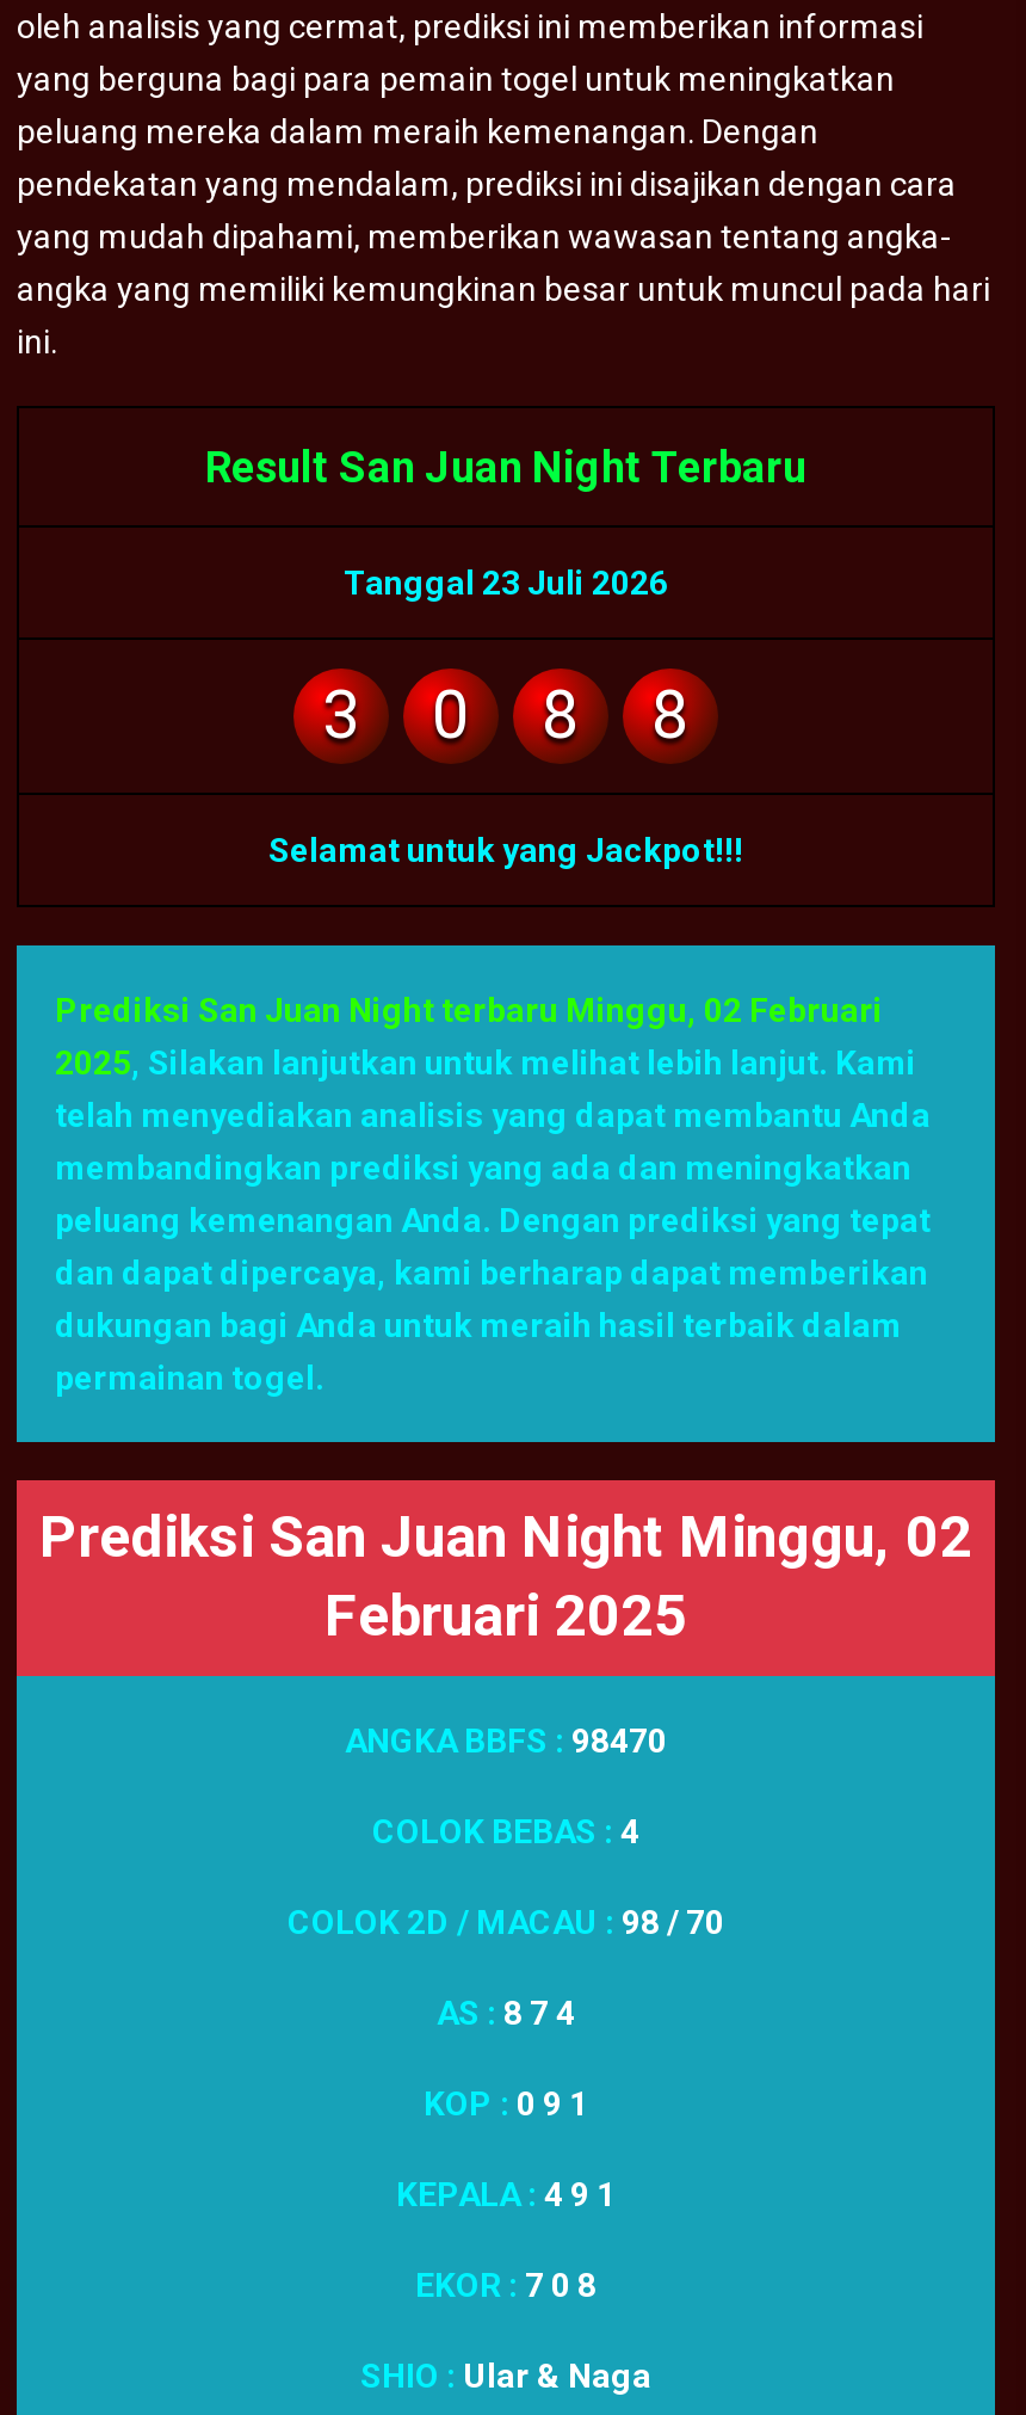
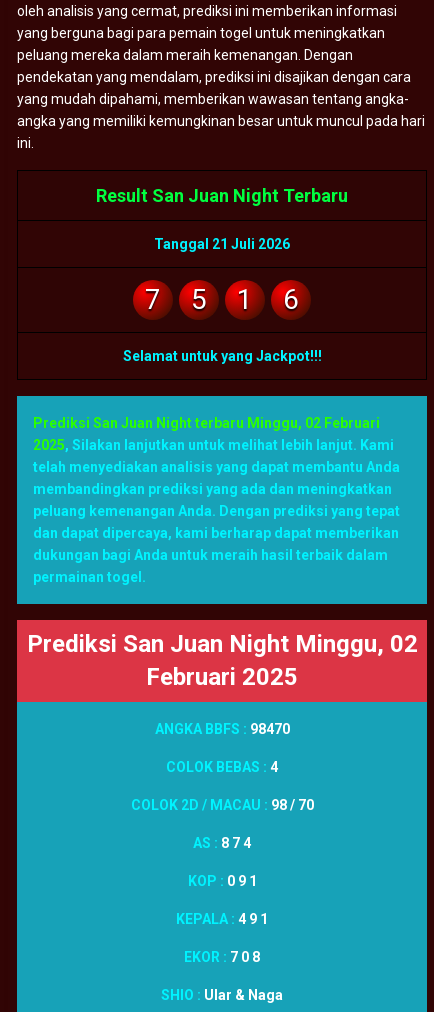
[344,564,668,602] Tanggal 23 Juli 2026 -> [154,236,290,252] Tanggal 21 Juli 2026
[322,676,360,755] 3 -> [145,283,161,316] 7
[432,676,470,755] 0 -> [191,283,207,316] 5
[542,676,580,755] 8 -> [237,283,253,316] 1
[651,676,690,755] 8 -> [283,283,299,316] 6

